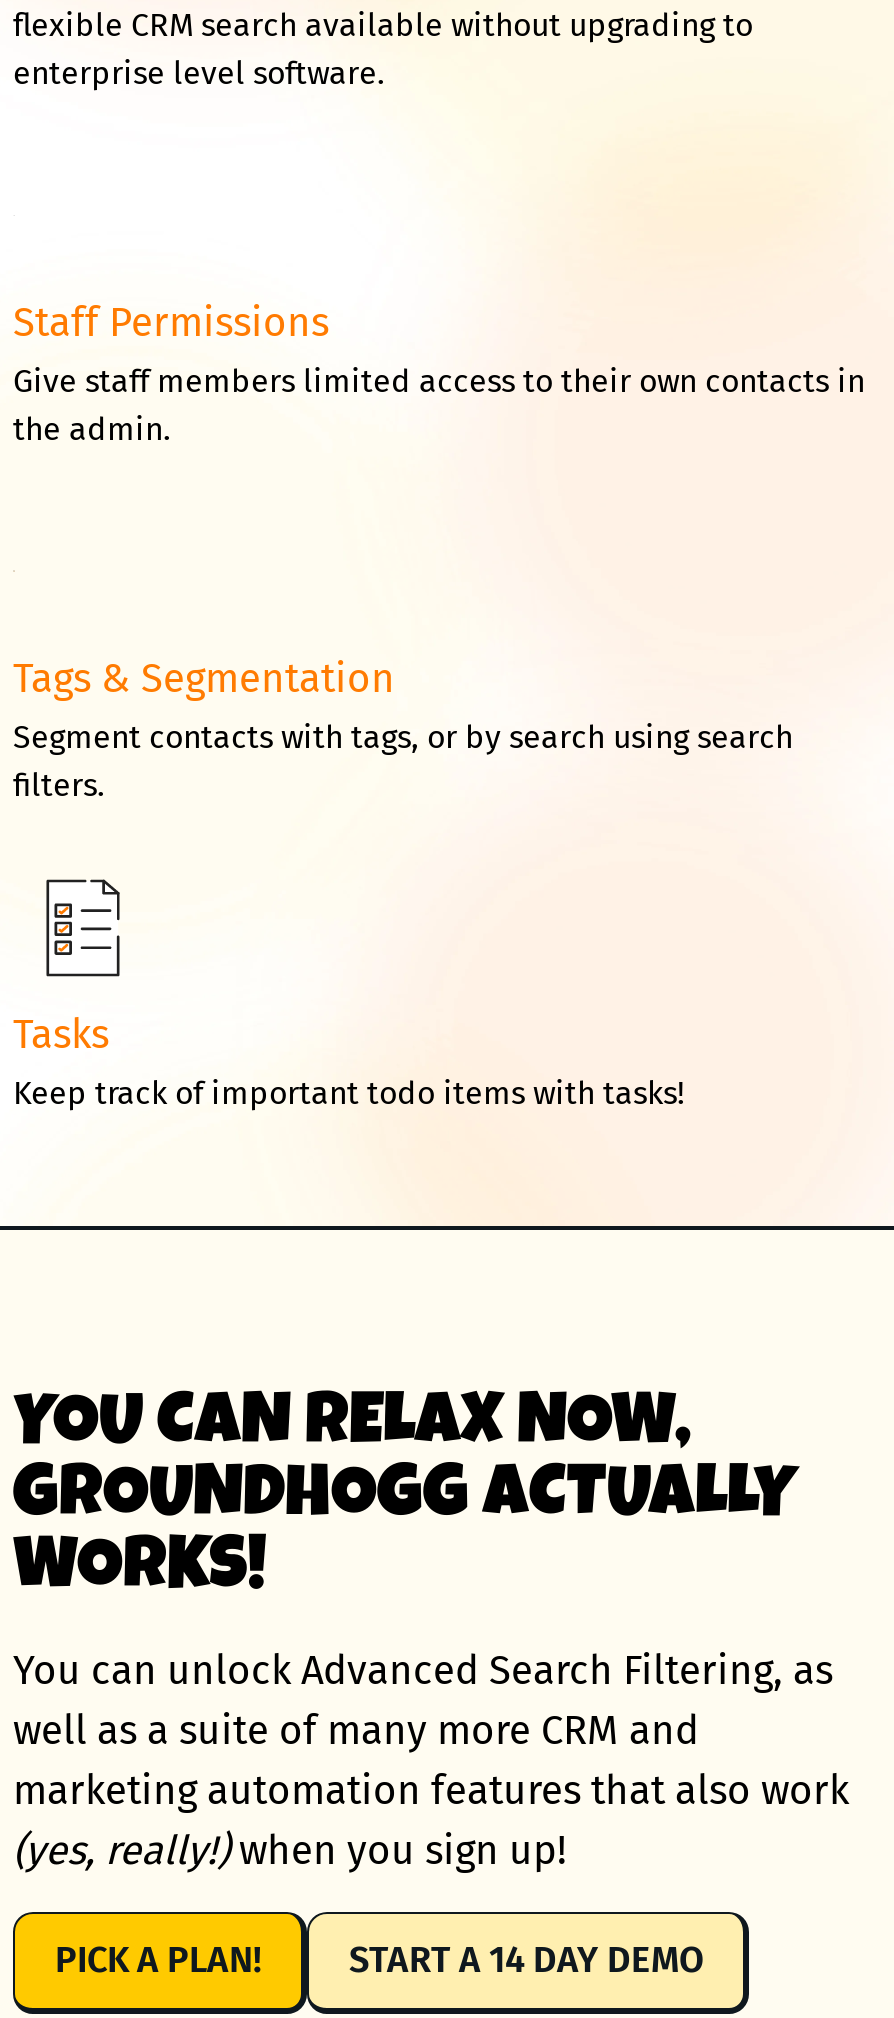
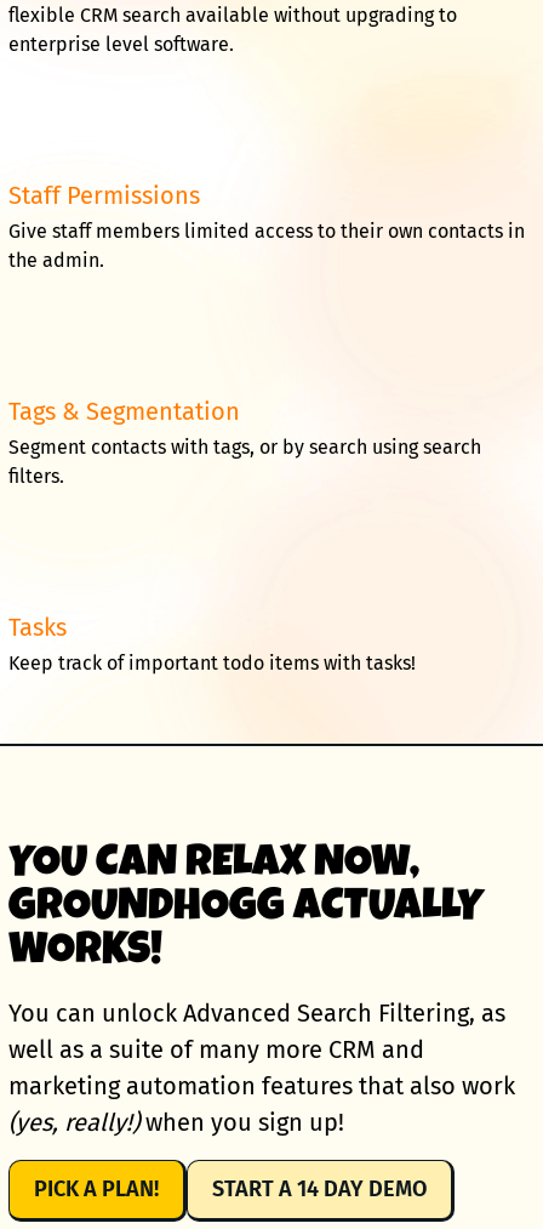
[45,878,121,978] [image] -> none

